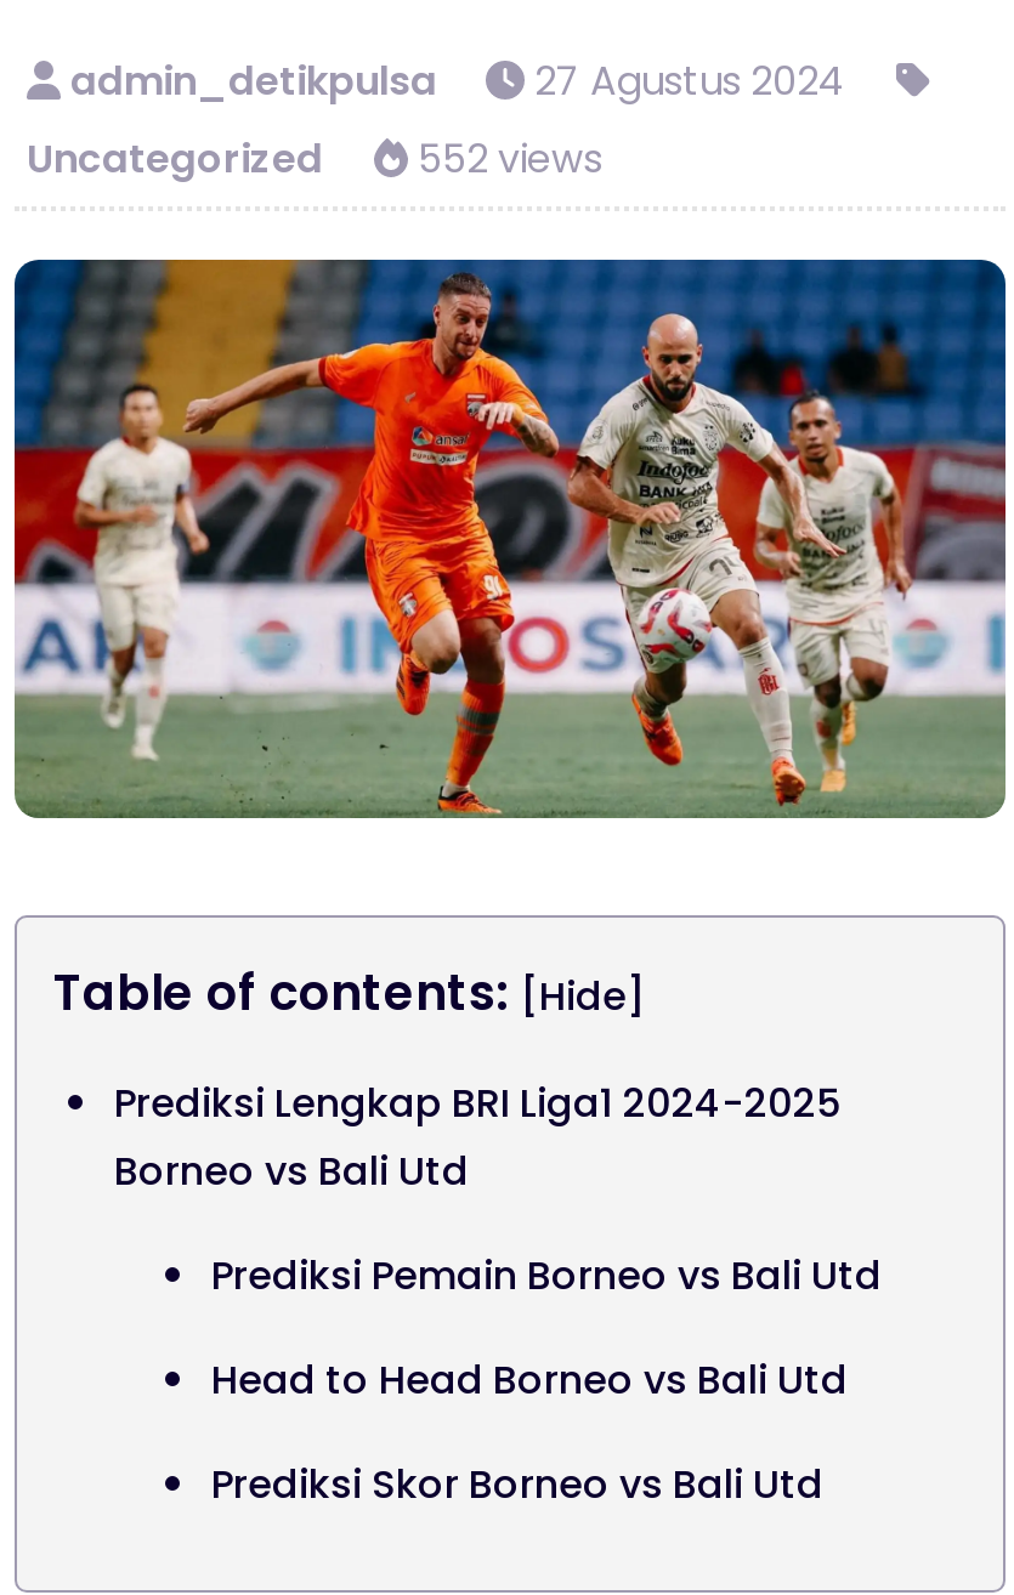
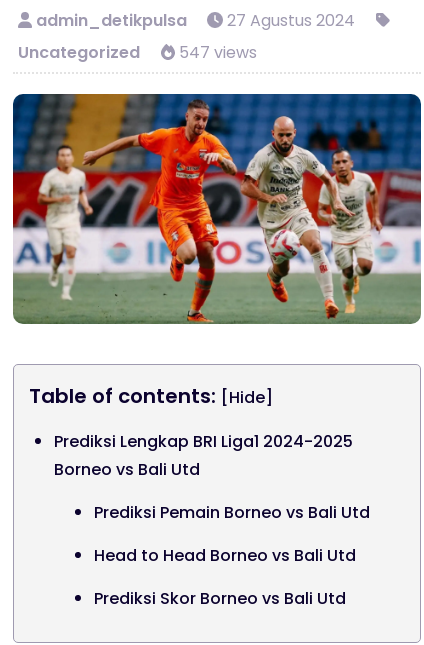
[27,131,602,187] Uncategorized 552 views -> [18,41,257,64] Uncategorized 547 views

